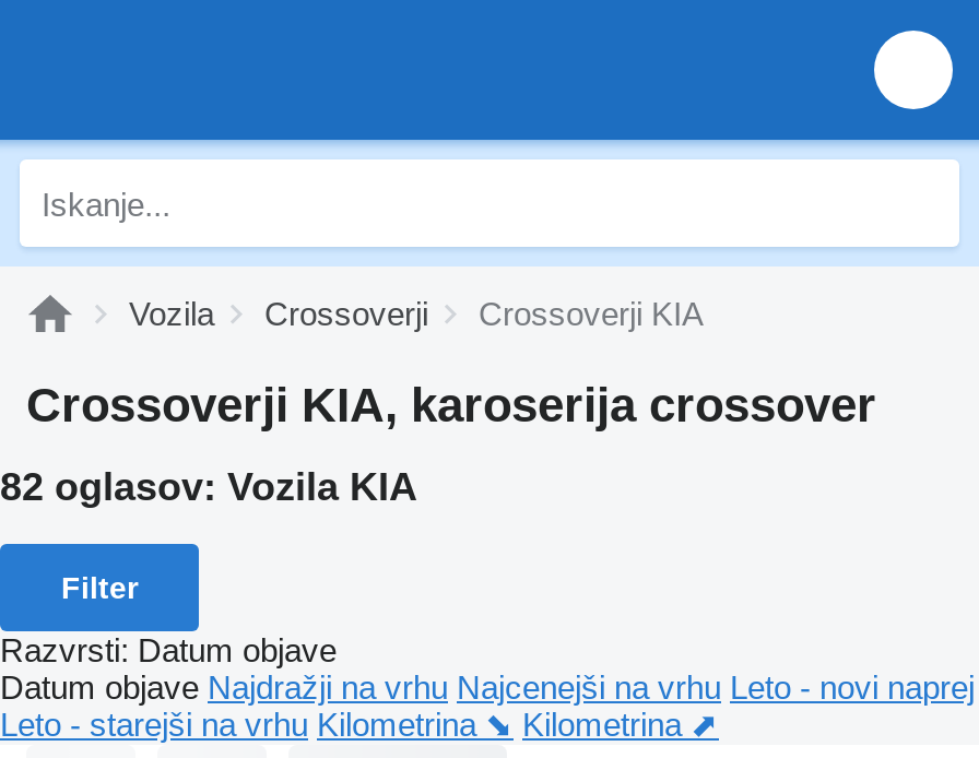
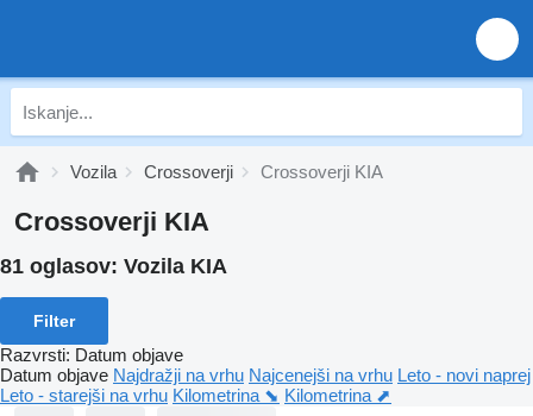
[26,378,876,433] Crossoverji KIA, karoserija crossover -> [14,207,209,237] Crossoverji KIA
[0,465,417,509] 82 oglasov: Vozila KIA -> [0,254,227,278] 81 oglasov: Vozila KIA

